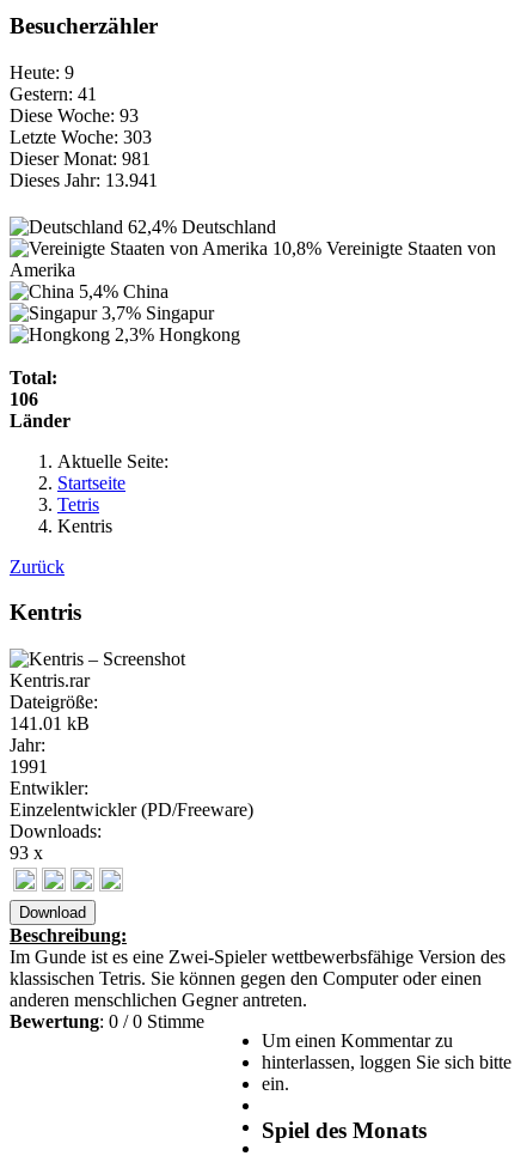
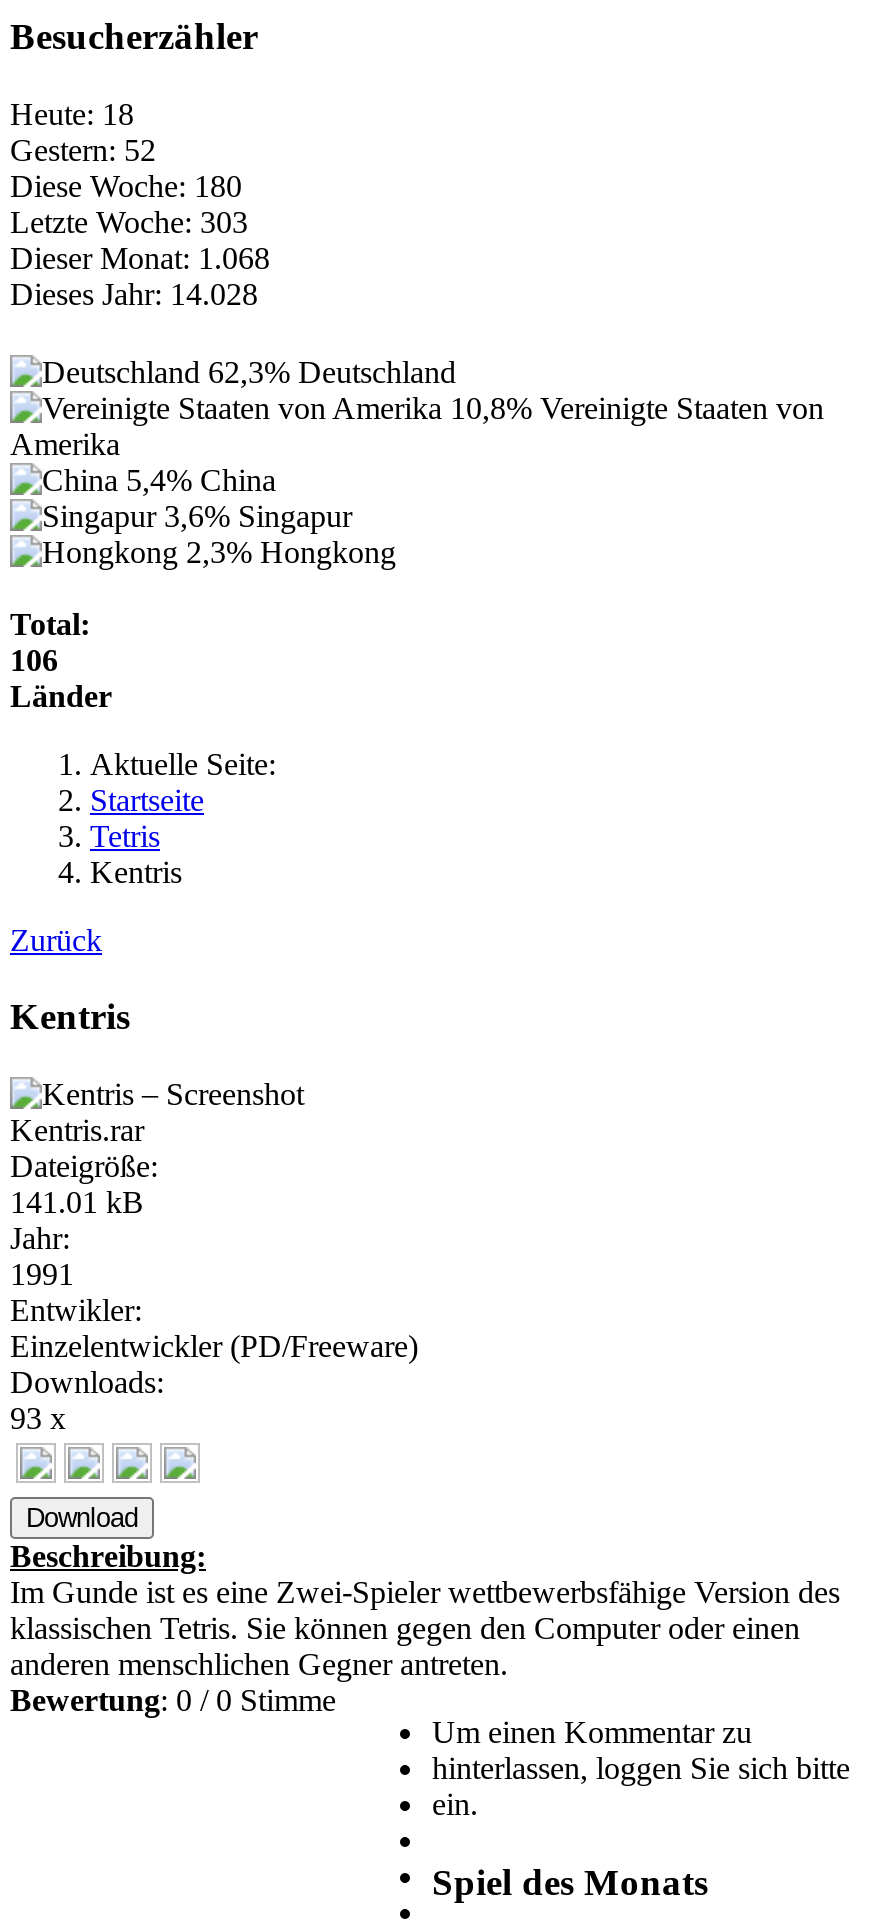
[10,62,74,82] Heute: 9 -> [10,97,134,131] Heute: 18
[10,84,97,104] Gestern: 41 -> [10,133,156,167] Gestern: 52
[10,105,139,125] Diese Woche: 93 -> [10,169,242,203] Diese Woche: 180
[10,148,151,168] Dieser Monat: 981 -> [10,241,270,275] Dieser Monat: 1.068
[10,170,158,190] Dieses Jahr: 13.941 -> [10,277,258,311] Dieses Jahr: 14.028
[128,216,276,237] 62,4% Deutschland -> [208,355,456,389] 62,3% Deutschland
[102,303,214,323] 3,7% Singapur -> [164,499,352,533] 3,6% Singapur

